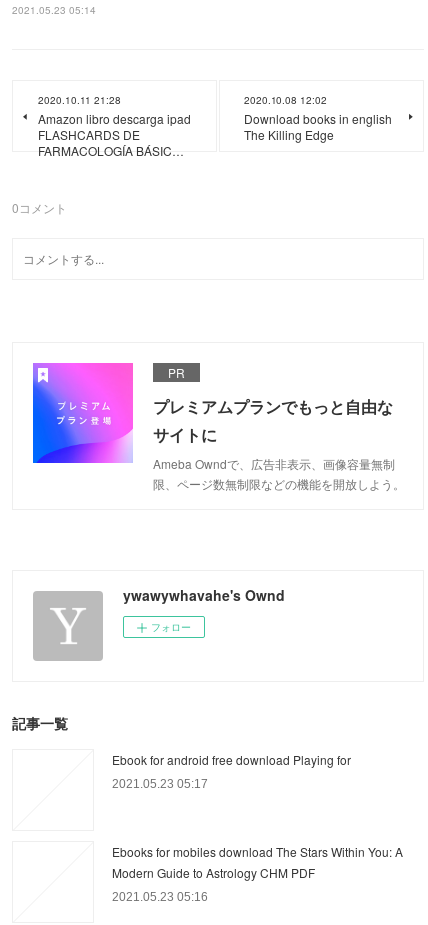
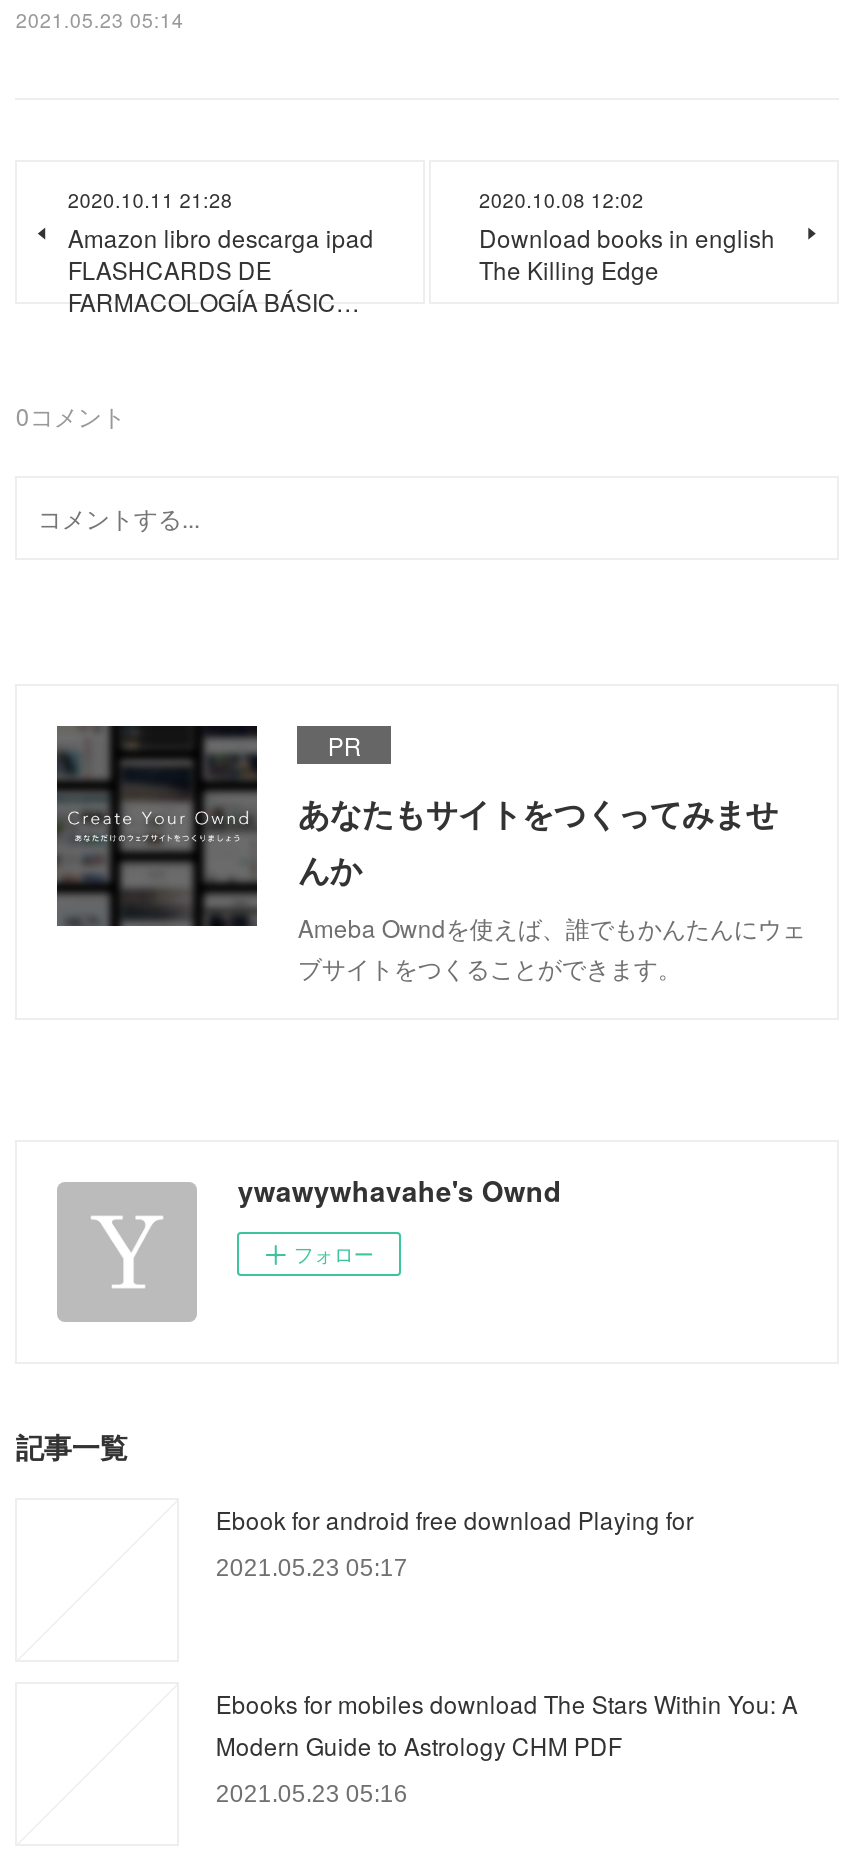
[32,362,405,491] [image] | プレミアムプランでもっと自由な | サイトに | Ameba Owndで、広告非表示、画像容量無制 | 限、ページ数無制限などの機能を開放しよう。 -> [55,724,806,983] [image] | あなたもサイトをつくってみませ | んか | Ameba Owndを使えば、誰でもかんたんにウェ | ブサイトをつくることができます。

